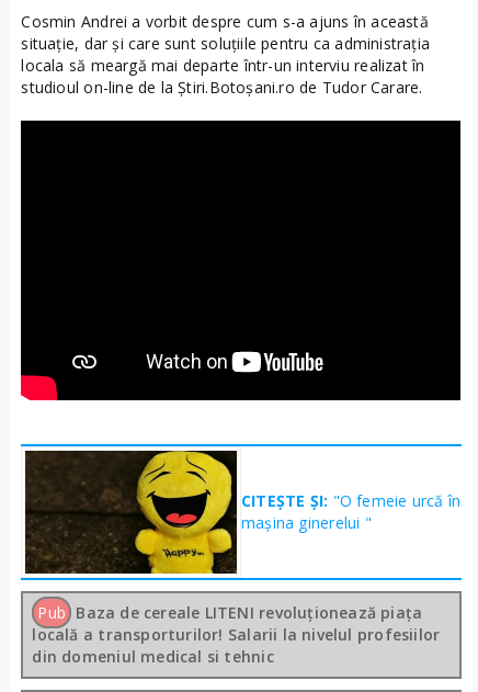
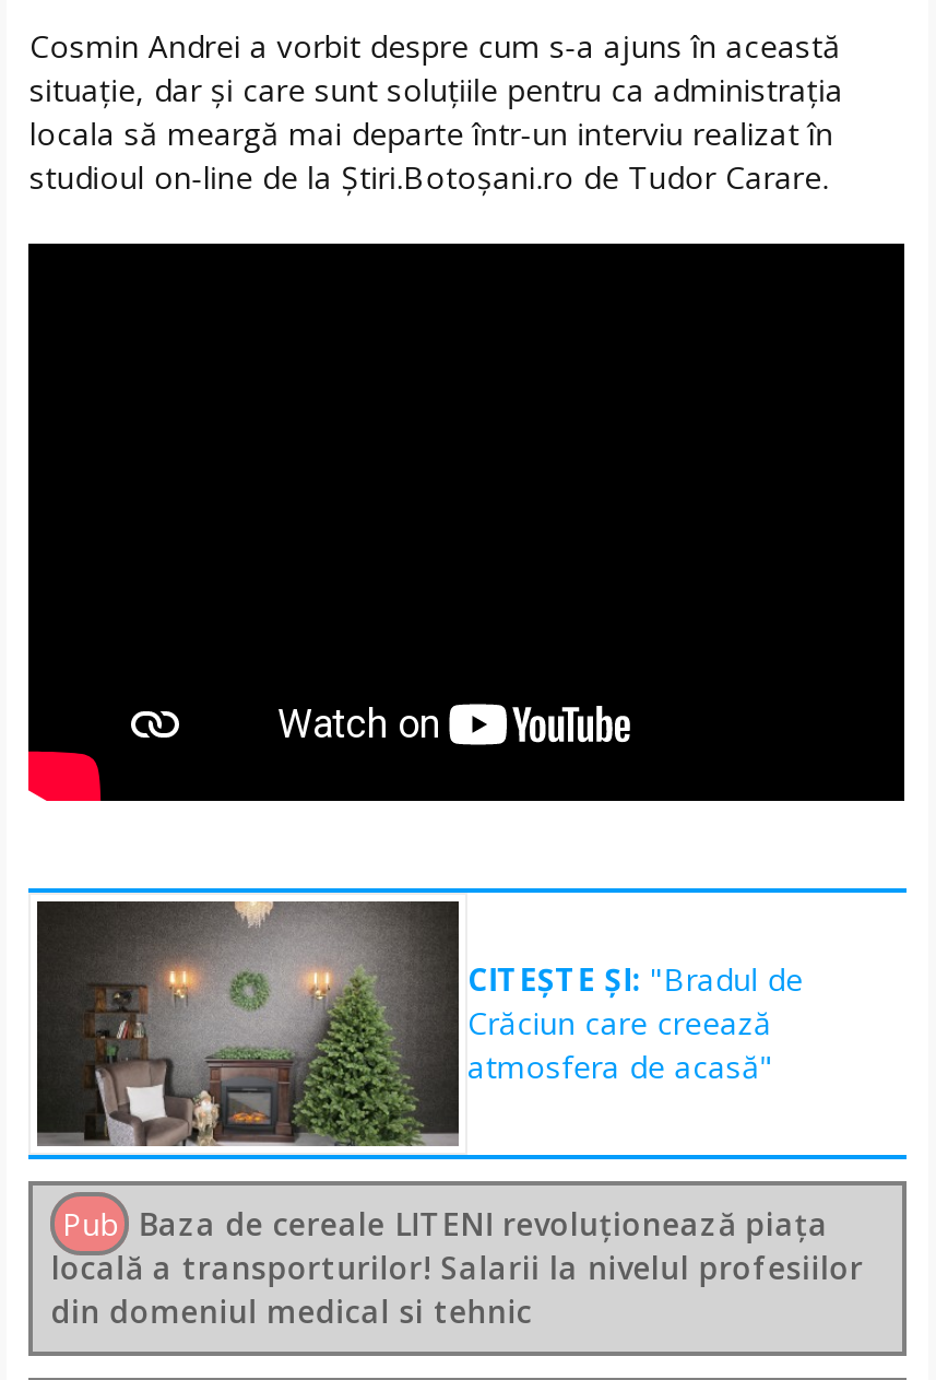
[26,450,461,575] [image] | CITEȘTE ȘI: "O femeie urcă în | mașina ginerelui " -> [37,901,803,1148] [image] | CITEȘTE ȘI: "Bradul de | Crăciun care creează | atmosfera de acasă"

